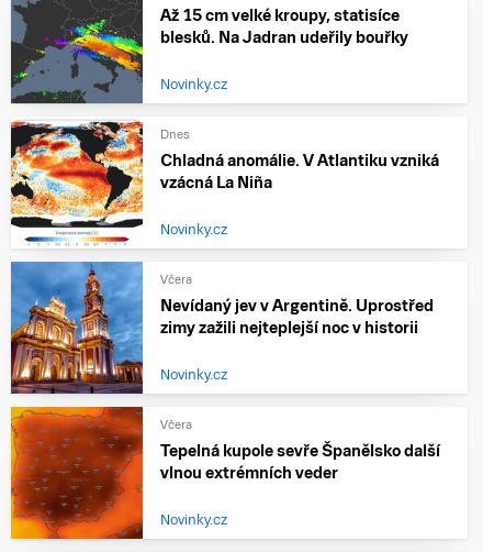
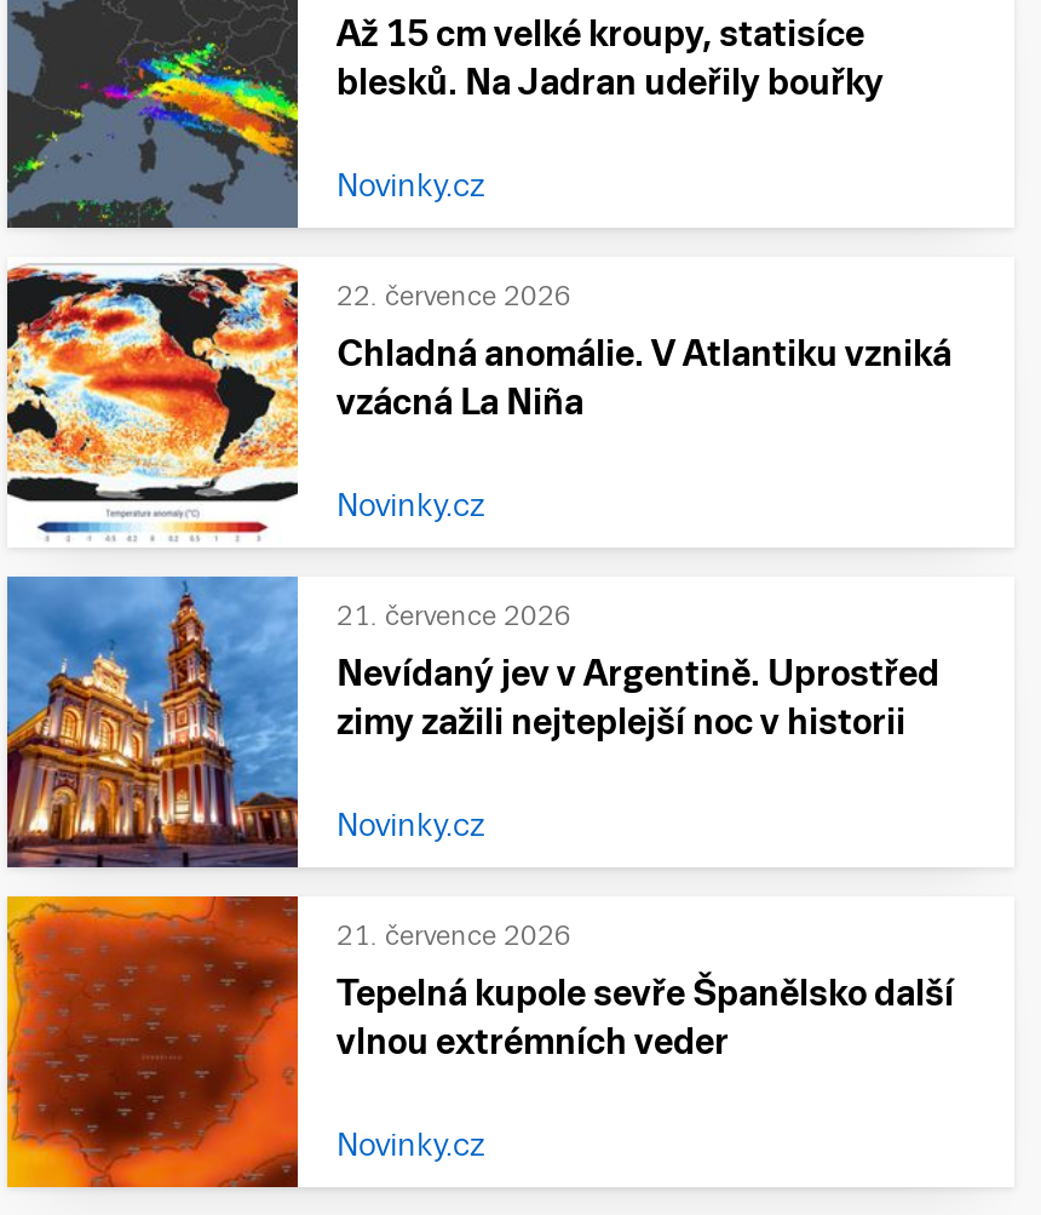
[160,128,190,141] Dnes -> [337,281,571,310] 22. července 2026
[160,273,192,286] Včera -> [337,601,571,630] 21. července 2026
[160,418,192,431] Včera -> [337,921,571,950] 21. července 2026

